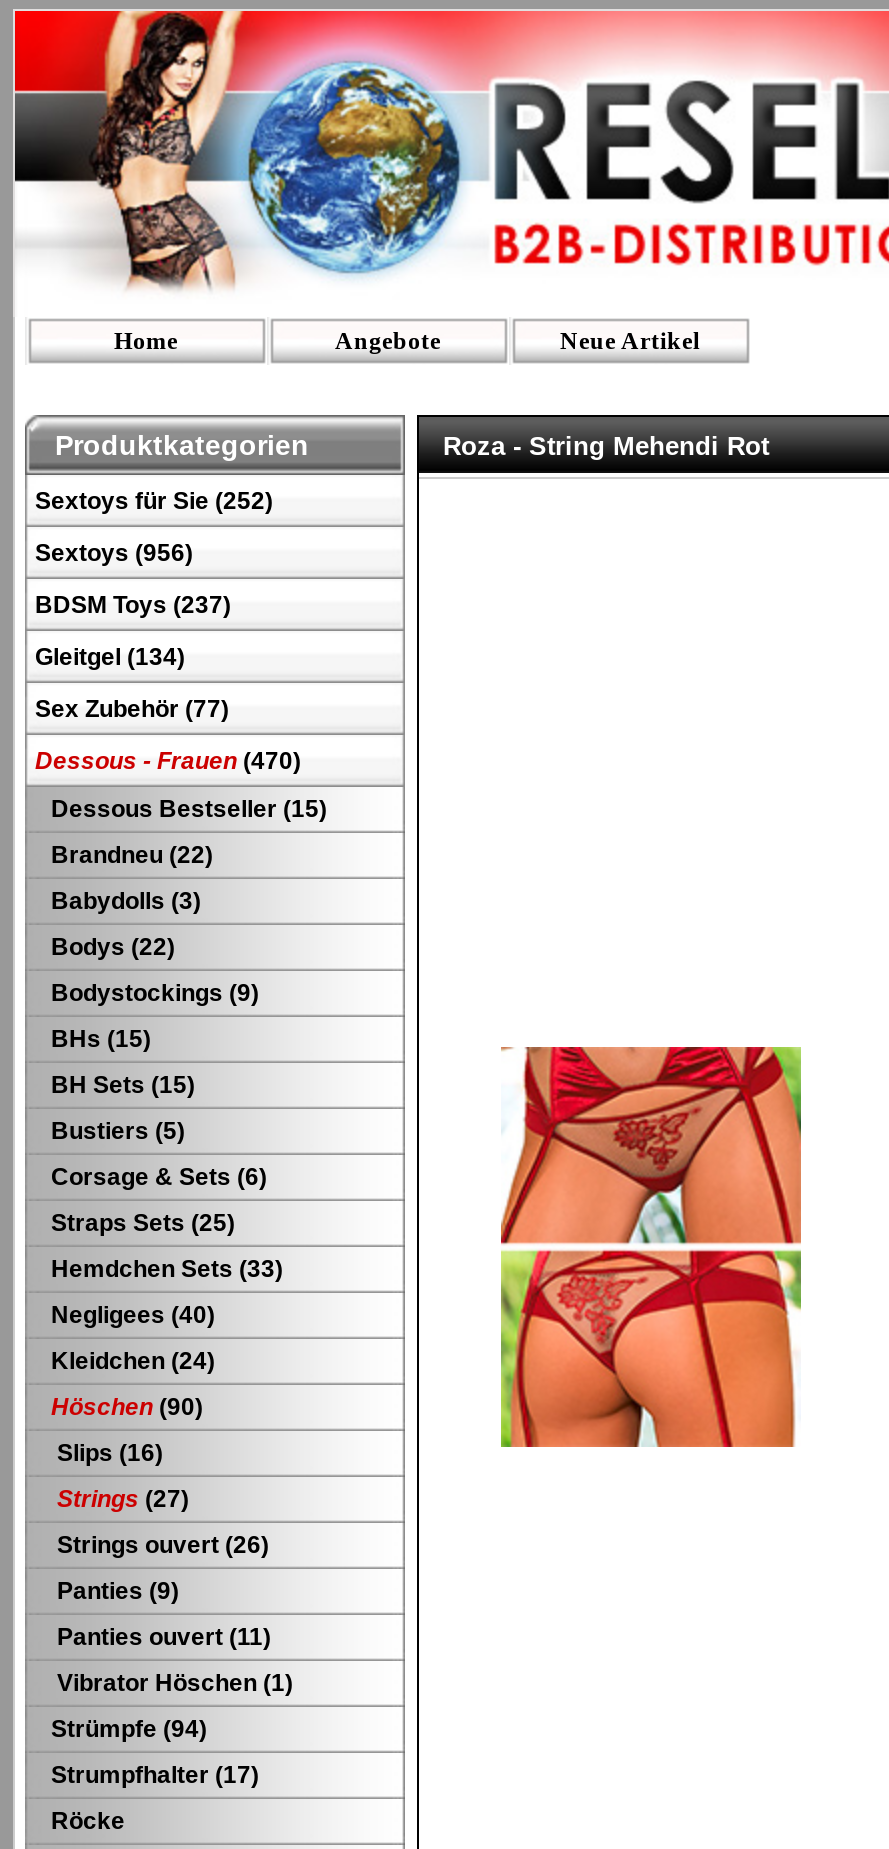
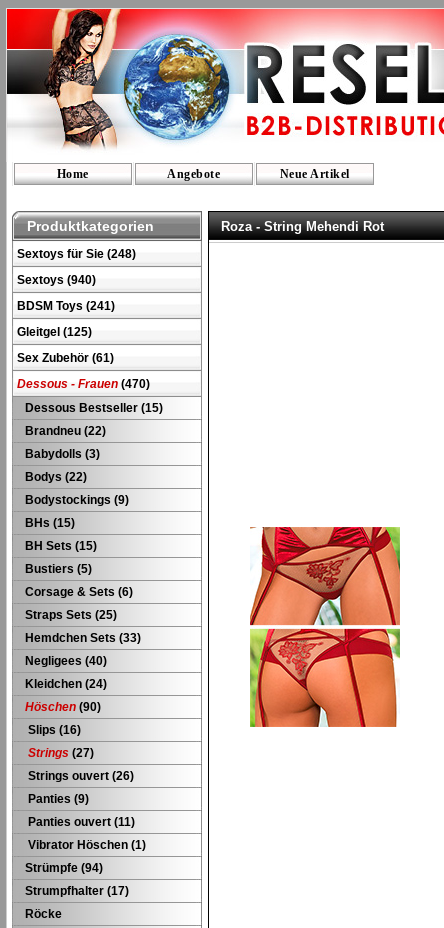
[35,487,273,515] Sextoys für Sie (252) -> [17,247,136,261] Sextoys für Sie (248)
[35,539,193,567] Sextoys (956) -> [17,273,96,287] Sextoys (940)
[35,591,231,619] BDSM Toys (237) -> [17,299,115,313] BDSM Toys (241)
[35,643,185,671] Gleitgel (134) -> [17,325,92,339] Gleitgel (125)
[35,695,229,723] Sex Zubehör (77) -> [17,351,114,365] Sex Zubehör (61)

